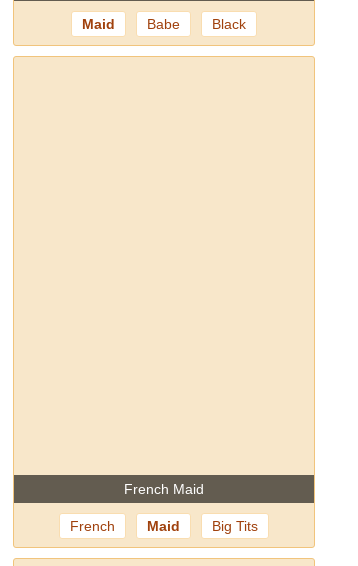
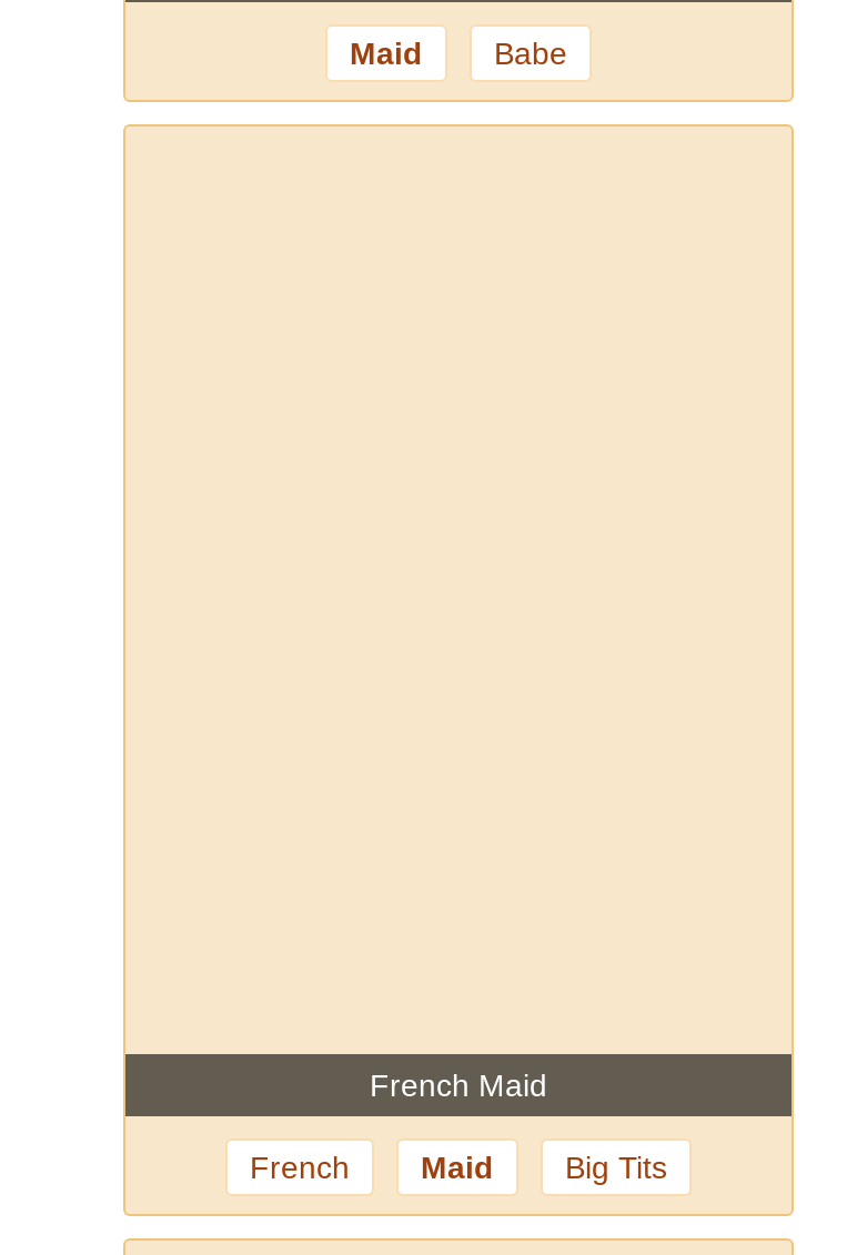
[212,16,246,32] Black -> none

